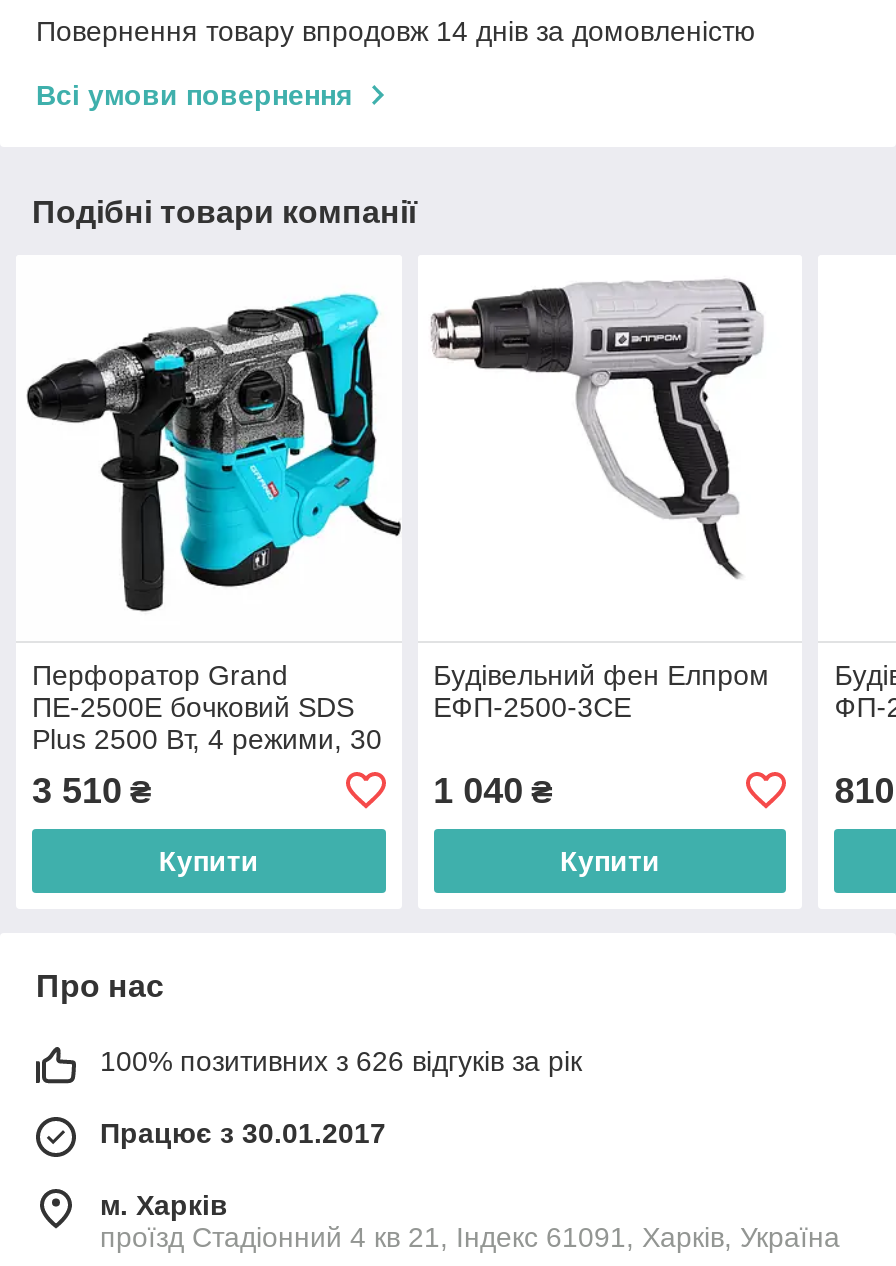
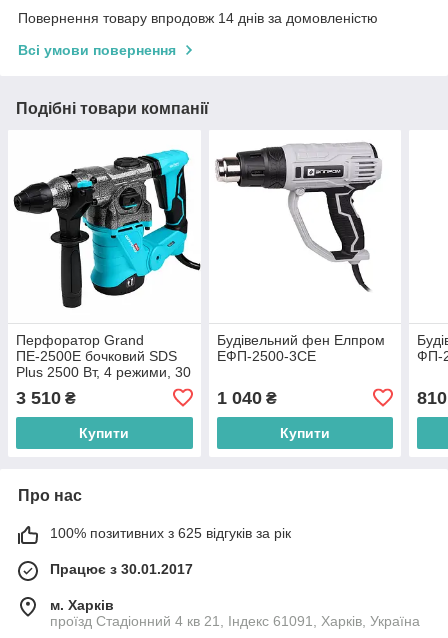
[100,1045,582,1077] 100% позитивних з 626 відгуків за рік -> [50,525,291,541] 100% позитивних з 625 відгуків за рік

